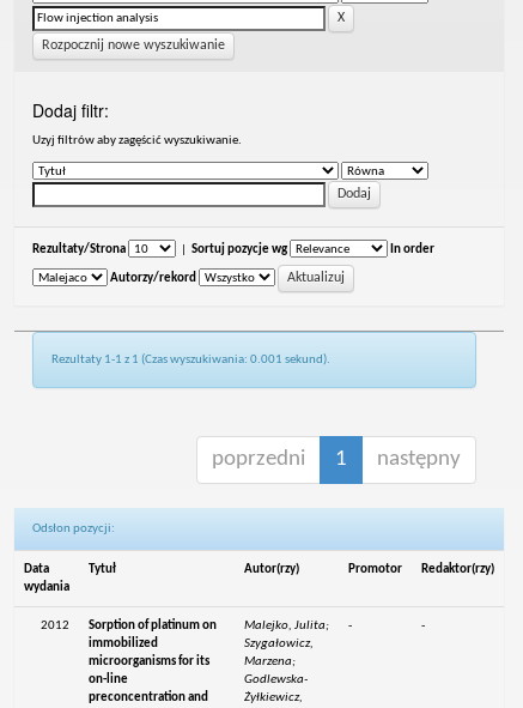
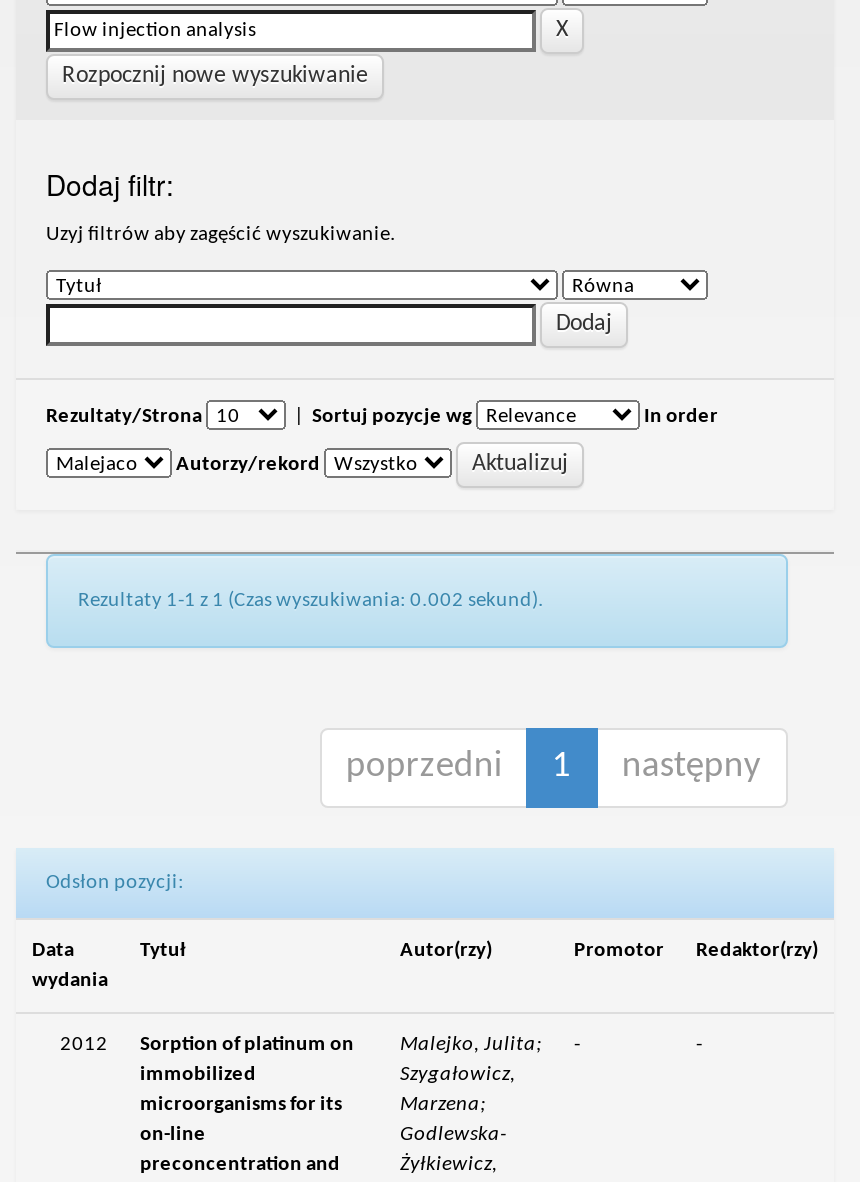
[51,354,330,367] Rezultaty 1-1 z 1 (Czas wyszukiwania: 0.001 sekund). -> [78,590,544,612] Rezultaty 1-1 z 1 (Czas wyszukiwania: 0.002 sekund).

